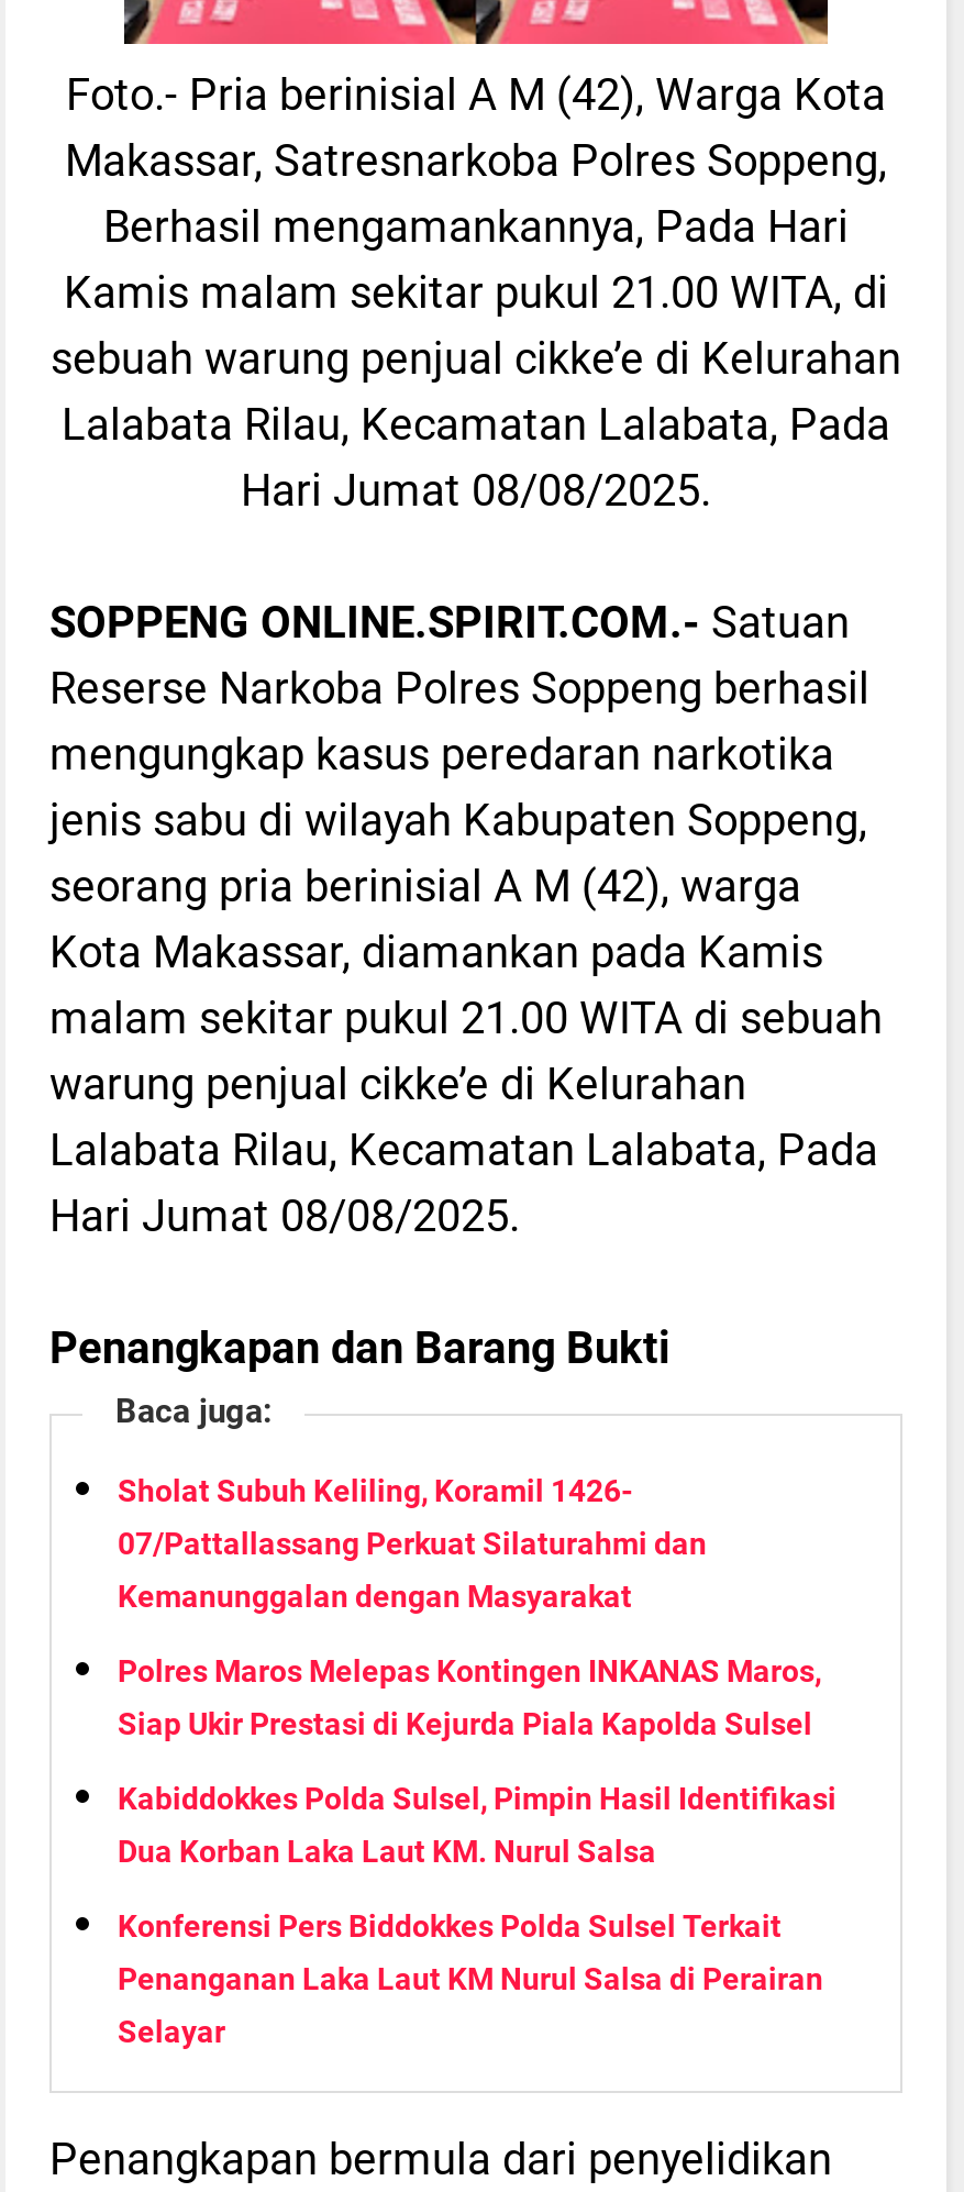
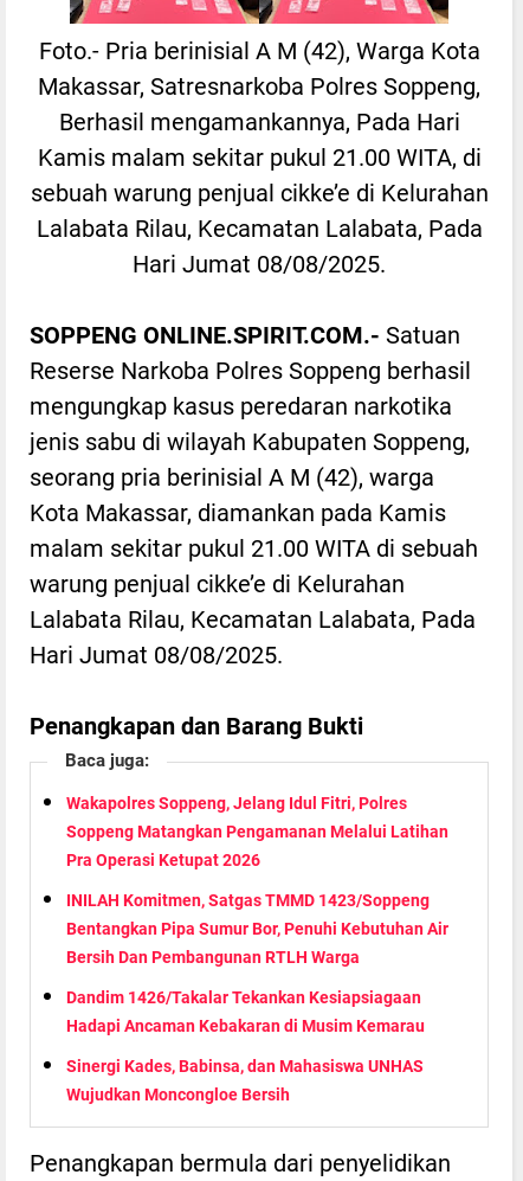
[118,1473,632,1508] Sholat Subuh Keliling, Koramil 1426- -> [66,793,407,812] Wakapolres Soppeng, Jelang Idul Fitri, Polres
[118,1525,707,1561] 07/Pattallassang Perkuat Silaturahmi dan -> [66,822,448,841] Soppeng Matangkan Pengamanan Melalui Latihan
[118,1578,632,1613] Kemanunggalan dengan Masyarakat -> [66,850,260,869] Pra Operasi Ketupat 2026
[118,1653,821,1688] Polres Maros Melepas Kontingen INKANAS Maros, -> [66,891,430,910] INILAH Komitmen, Satgas TMMD 1423/Soppeng
[118,1706,812,1741] Siap Ukir Prestasi di Kejurda Piala Kapolda Sulsel -> [66,919,448,938] Bentangkan Pipa Sumur Bor, Penuhi Kebutuhan Air
[118,1780,836,1816] Kabiddokkes Polda Sulsel, Pimpin Hasil Identifikasi -> [66,947,360,966] Bersih Dan Pembangunan RTLH Warga
[118,1833,656,1868] Dua Korban Laka Laut KM. Nurul Salsa -> [66,988,421,1007] Dandim 1426/Takalar Tekankan Kesiapsiagaan
[118,1908,782,1943] Konferensi Pers Biddokkes Polda Sulsel Terkait -> [66,1016,425,1035] Hadapi Ancaman Kebakaran di Musim Kemarau
[118,1961,823,1996] Penanganan Laka Laut KM Nurul Salsa di Perairan -> [66,1056,424,1075] Sinergi Kades, Babinsa, dan Mahasiswa UNHAS
[118,2013,225,2049] Selayar -> [66,1085,290,1104] Wujudkan Moncongloe Bersih

